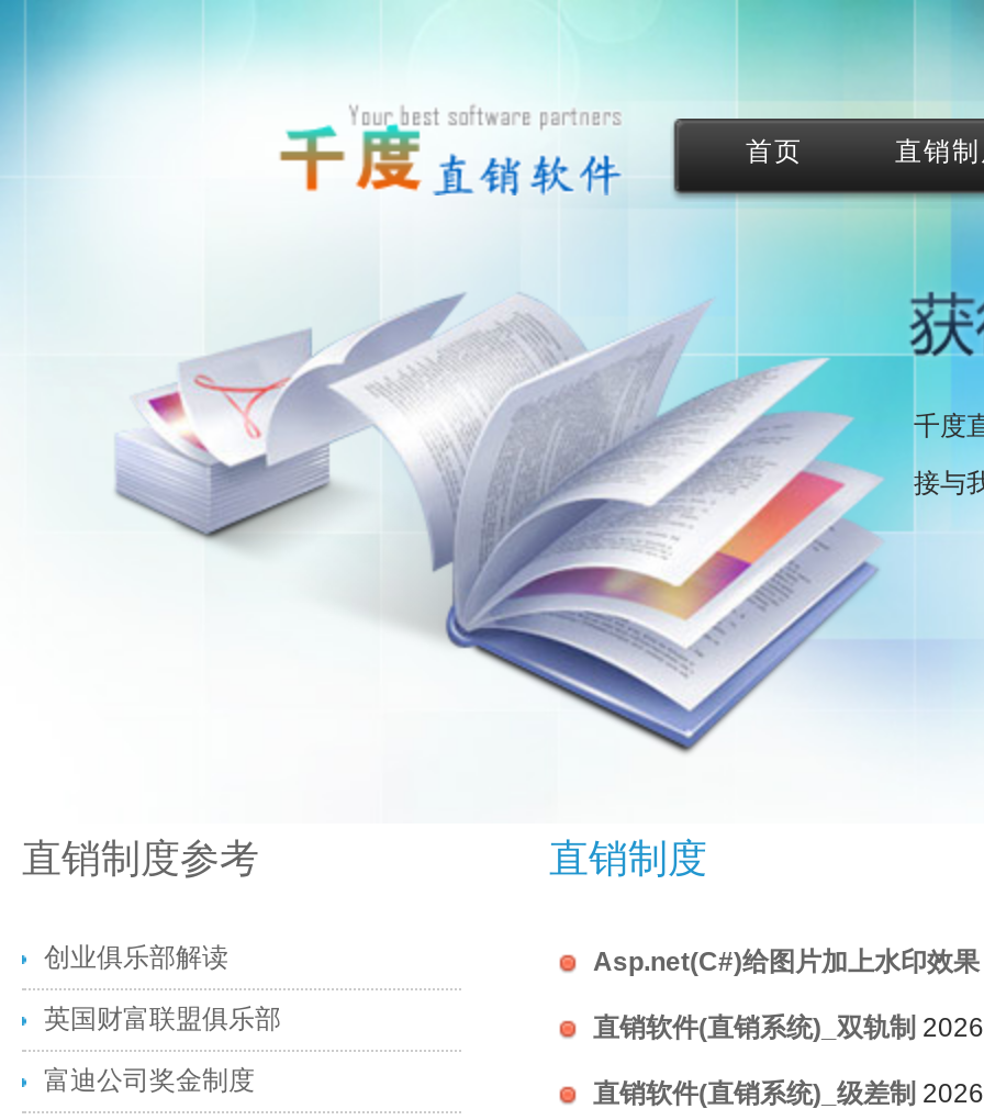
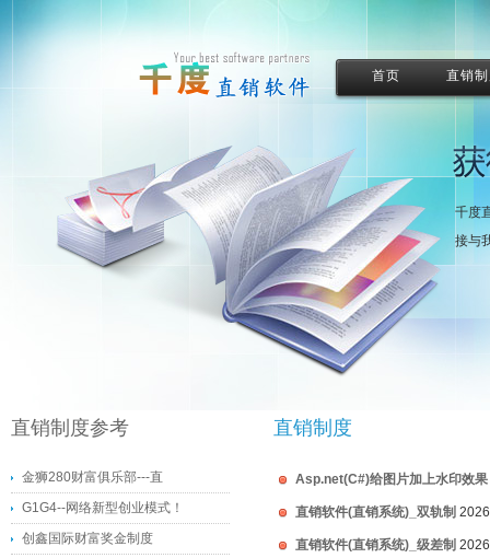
[44,942,228,973] 创业俱乐部解读 -> [22,469,163,485] 金狮280财富俱乐部---直
[44,1004,281,1034] 英国财富联盟俱乐部 -> [22,500,184,515] G1G4--网络新型创业模式！
[44,1065,255,1096] 富迪公司奖金制度 -> [22,531,153,546] 创鑫国际财富奖金制度

